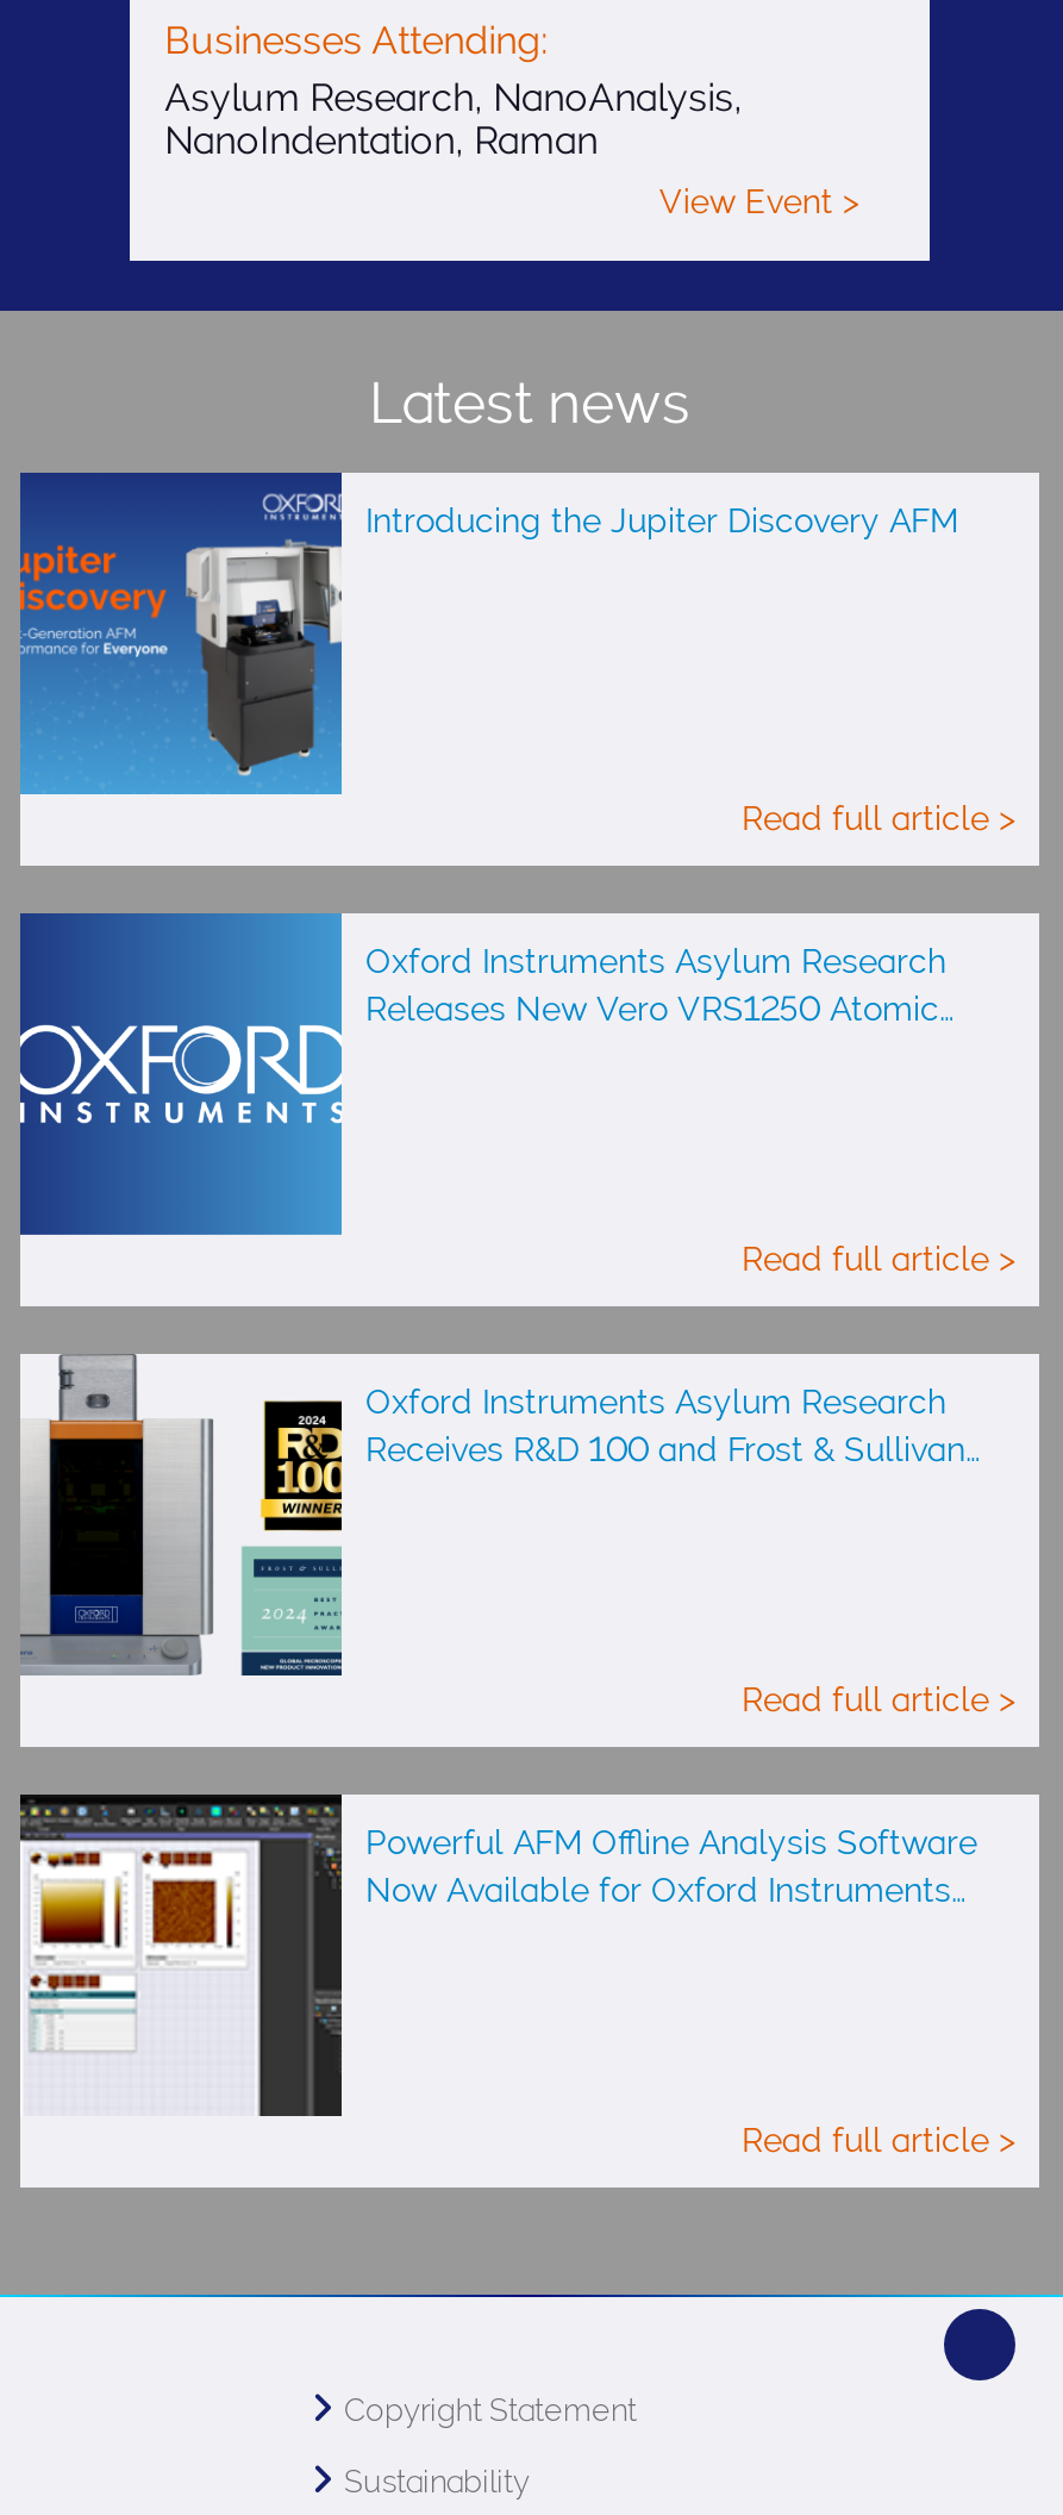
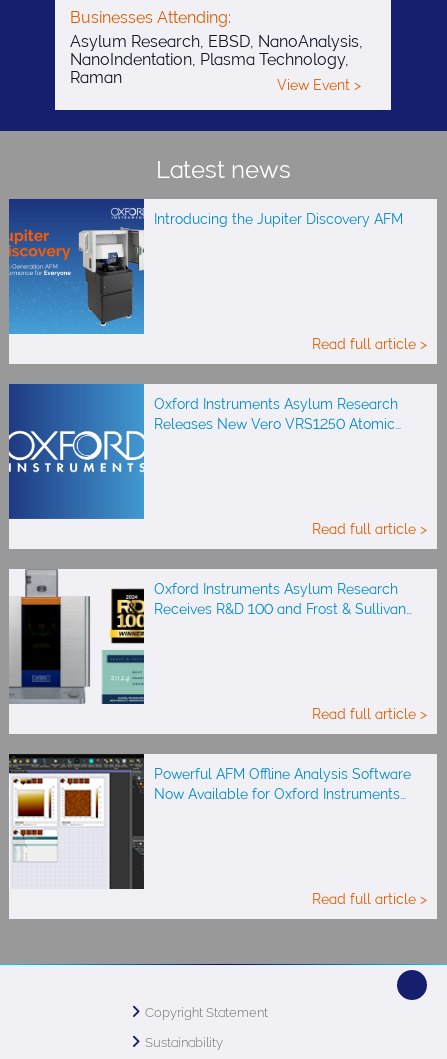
[165,76,743,164] Asylum Research, NanoAnalysis, | NanoIndentation, Raman -> [70,32,363,87] Asylum Research, EBSD, NanoAnalysis, | NanoIndentation, Plasma Technology, | Raman

